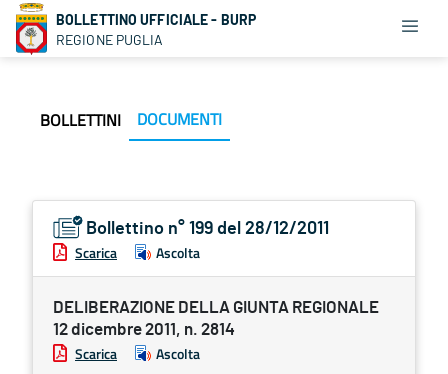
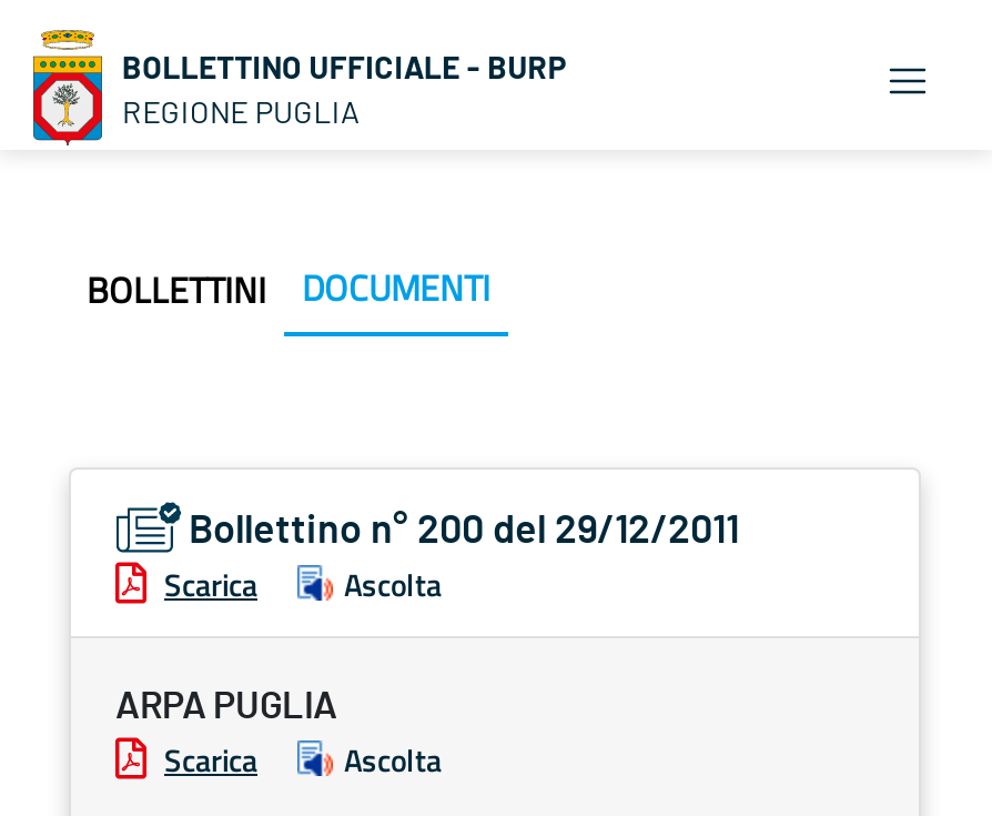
[86,220,329,238] Bollettino n° 199 del 28/12/2011 -> [189,512,739,552] Bollettino n° 200 del 29/12/2011
[53,299,379,338] DELIBERAZIONE DELLA GIUNTA REGIONALE | 12 dicembre 2011, n. 2814 -> [115,687,337,725] ARPA PUGLIA

